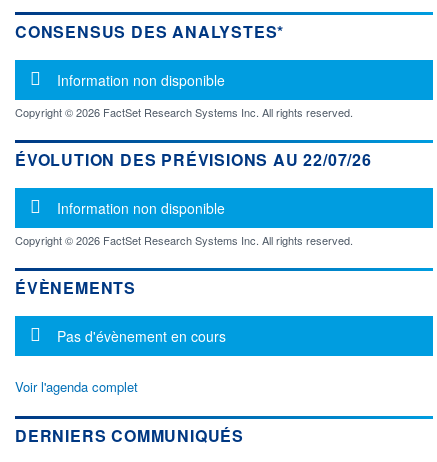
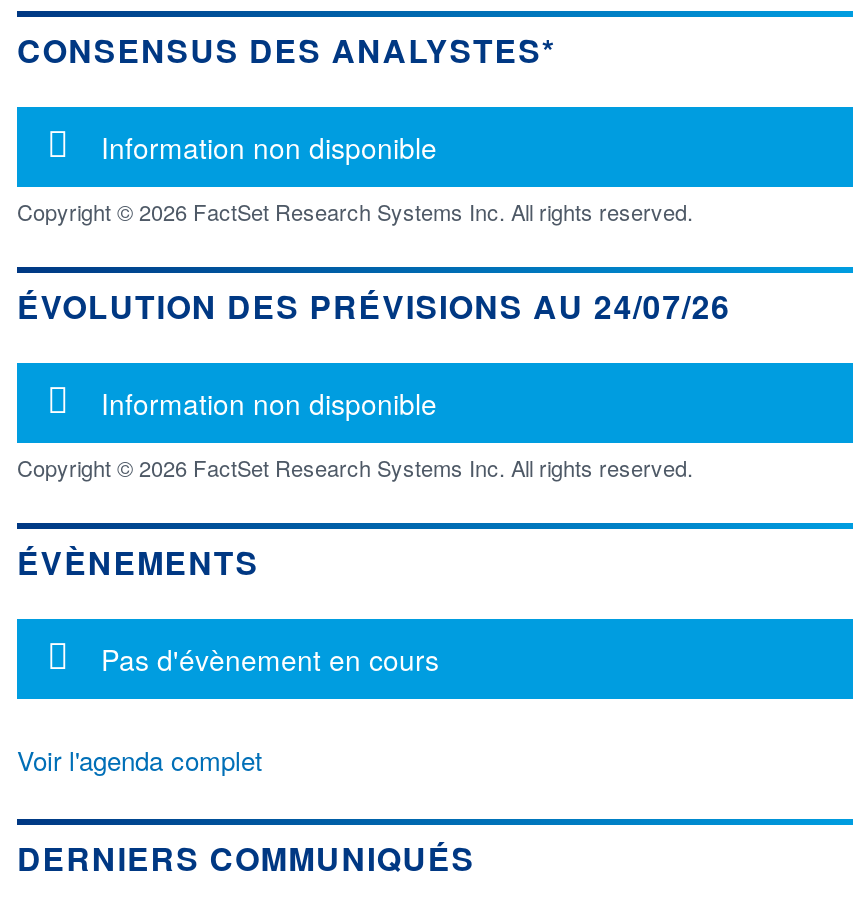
[15,148,372,171] ÉVOLUTION DES PRÉVISIONS AU 22/07/26 -> [17,283,731,329] ÉVOLUTION DES PRÉVISIONS AU 24/07/26

